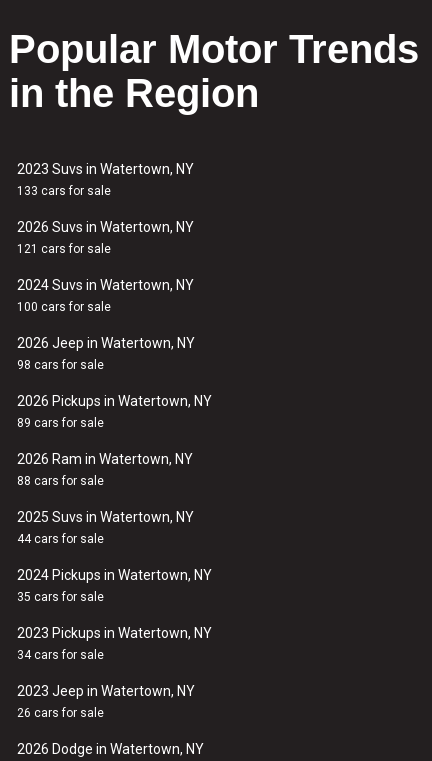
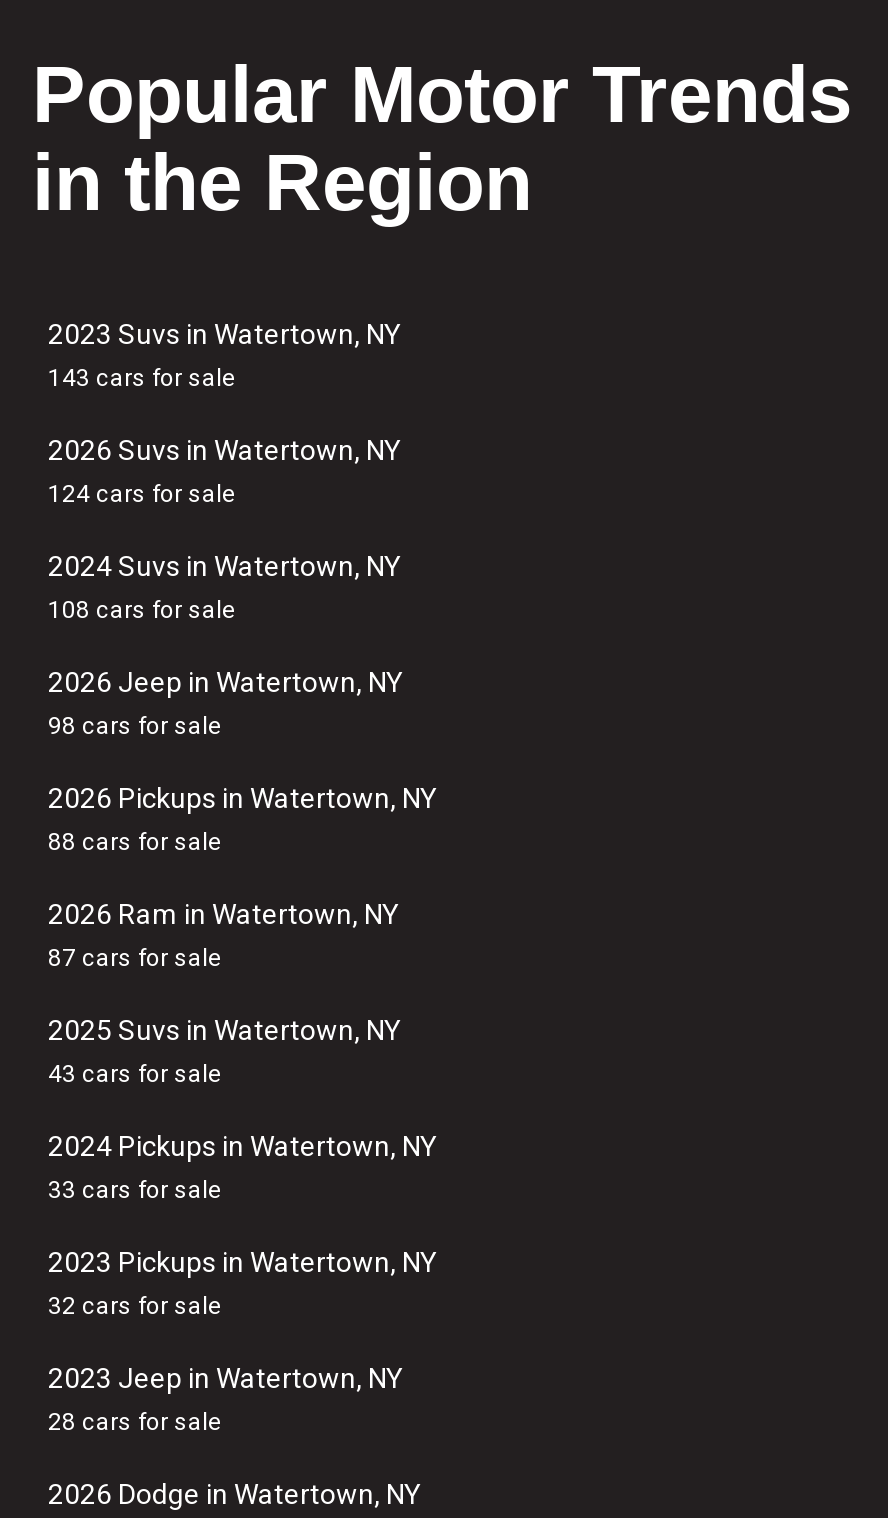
[17,184,111,198] 133 cars for sale -> [48,364,236,392] 143 cars for sale
[17,242,111,256] 121 cars for sale -> [48,480,236,508] 124 cars for sale
[17,300,111,314] 100 cars for sale -> [48,596,236,624] 108 cars for sale
[17,416,104,430] 89 cars for sale -> [48,828,222,856] 88 cars for sale
[17,474,104,488] 88 cars for sale -> [48,944,222,972] 87 cars for sale
[17,532,104,546] 44 cars for sale -> [48,1060,222,1088] 43 cars for sale
[17,590,104,604] 35 cars for sale -> [48,1176,222,1204] 33 cars for sale
[17,648,104,662] 34 cars for sale -> [48,1292,222,1320] 32 cars for sale
[17,706,104,720] 26 cars for sale -> [48,1408,222,1436] 28 cars for sale

